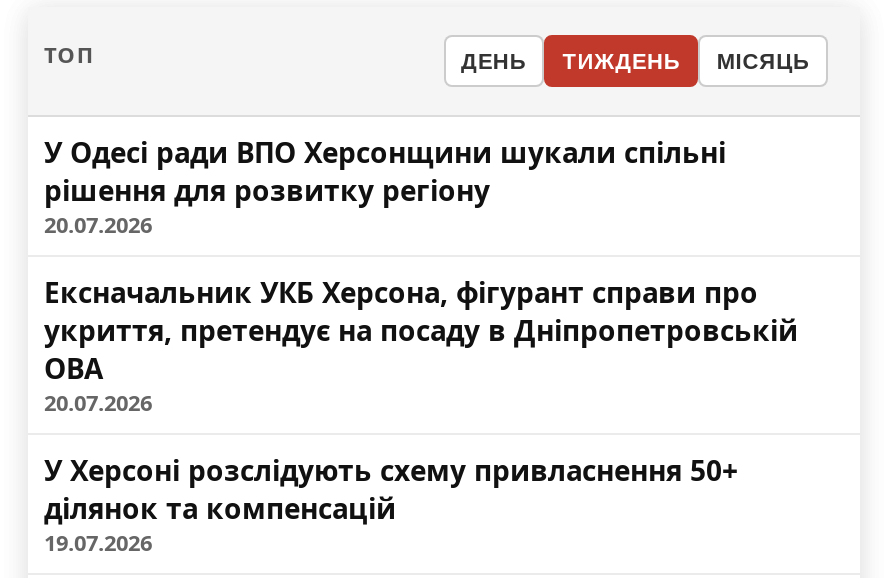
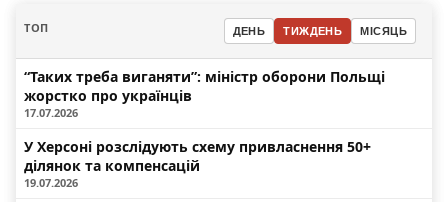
[44,133,798,417] У Одесі ради ВПО Херсонщини шукали спільні | рішення для розвитку регіону | 20.07.2026 | Ексначальник УКБ Херсона, фігурант справи про | укриття, претендує на посаду в Дніпропетровській | ОВА | 20.07.2026 -> [24,67,385,120] “Таких треба виганяти”: міністр оборони Польщі | жорстко про українців | 17.07.2026

